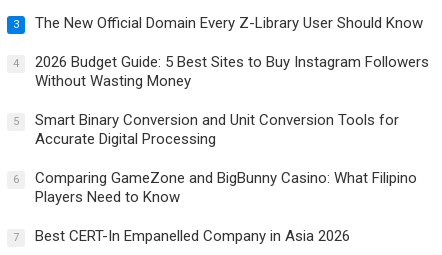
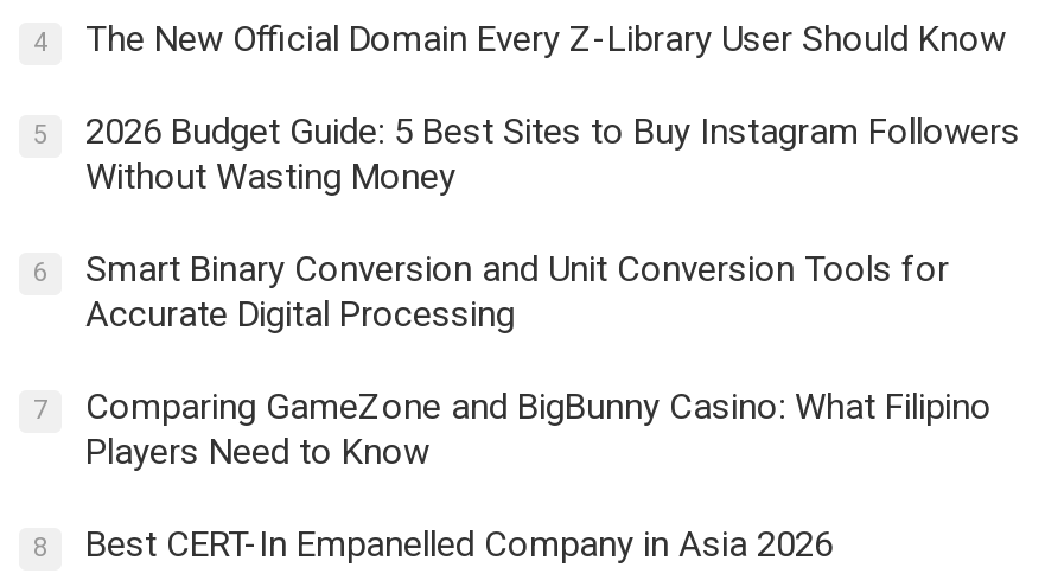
[13,14,423,32] 3 The New Official Domain Every Z-Library User Should Know -> [33,19,1006,62] 4 The New Official Domain Every Z-Library User Should Know
[13,53,429,71] 4 2026 Budget Guide: 5 Best Sites to Buy Instagram Followers -> [33,111,1020,154] 5 2026 Budget Guide: 5 Best Sites to Buy Instagram Followers
[13,111,399,129] 5 Smart Binary Conversion and Unit Conversion Tools for -> [33,249,949,292] 6 Smart Binary Conversion and Unit Conversion Tools for
[13,169,417,187] 6 Comparing GameZone and BigBunny Casino: What Filipino -> [33,387,992,429] 7 Comparing GameZone and BigBunny Casino: What Filipino
[13,227,350,245] 7 Best CERT-In Empanelled Company in Asia 2026 -> [33,524,833,567] 8 Best CERT-In Empanelled Company in Asia 2026

